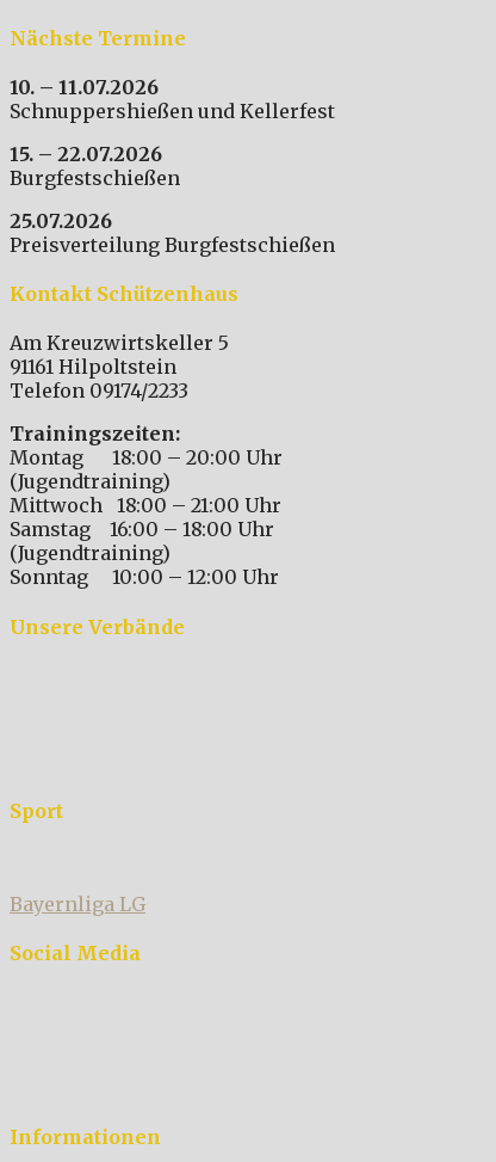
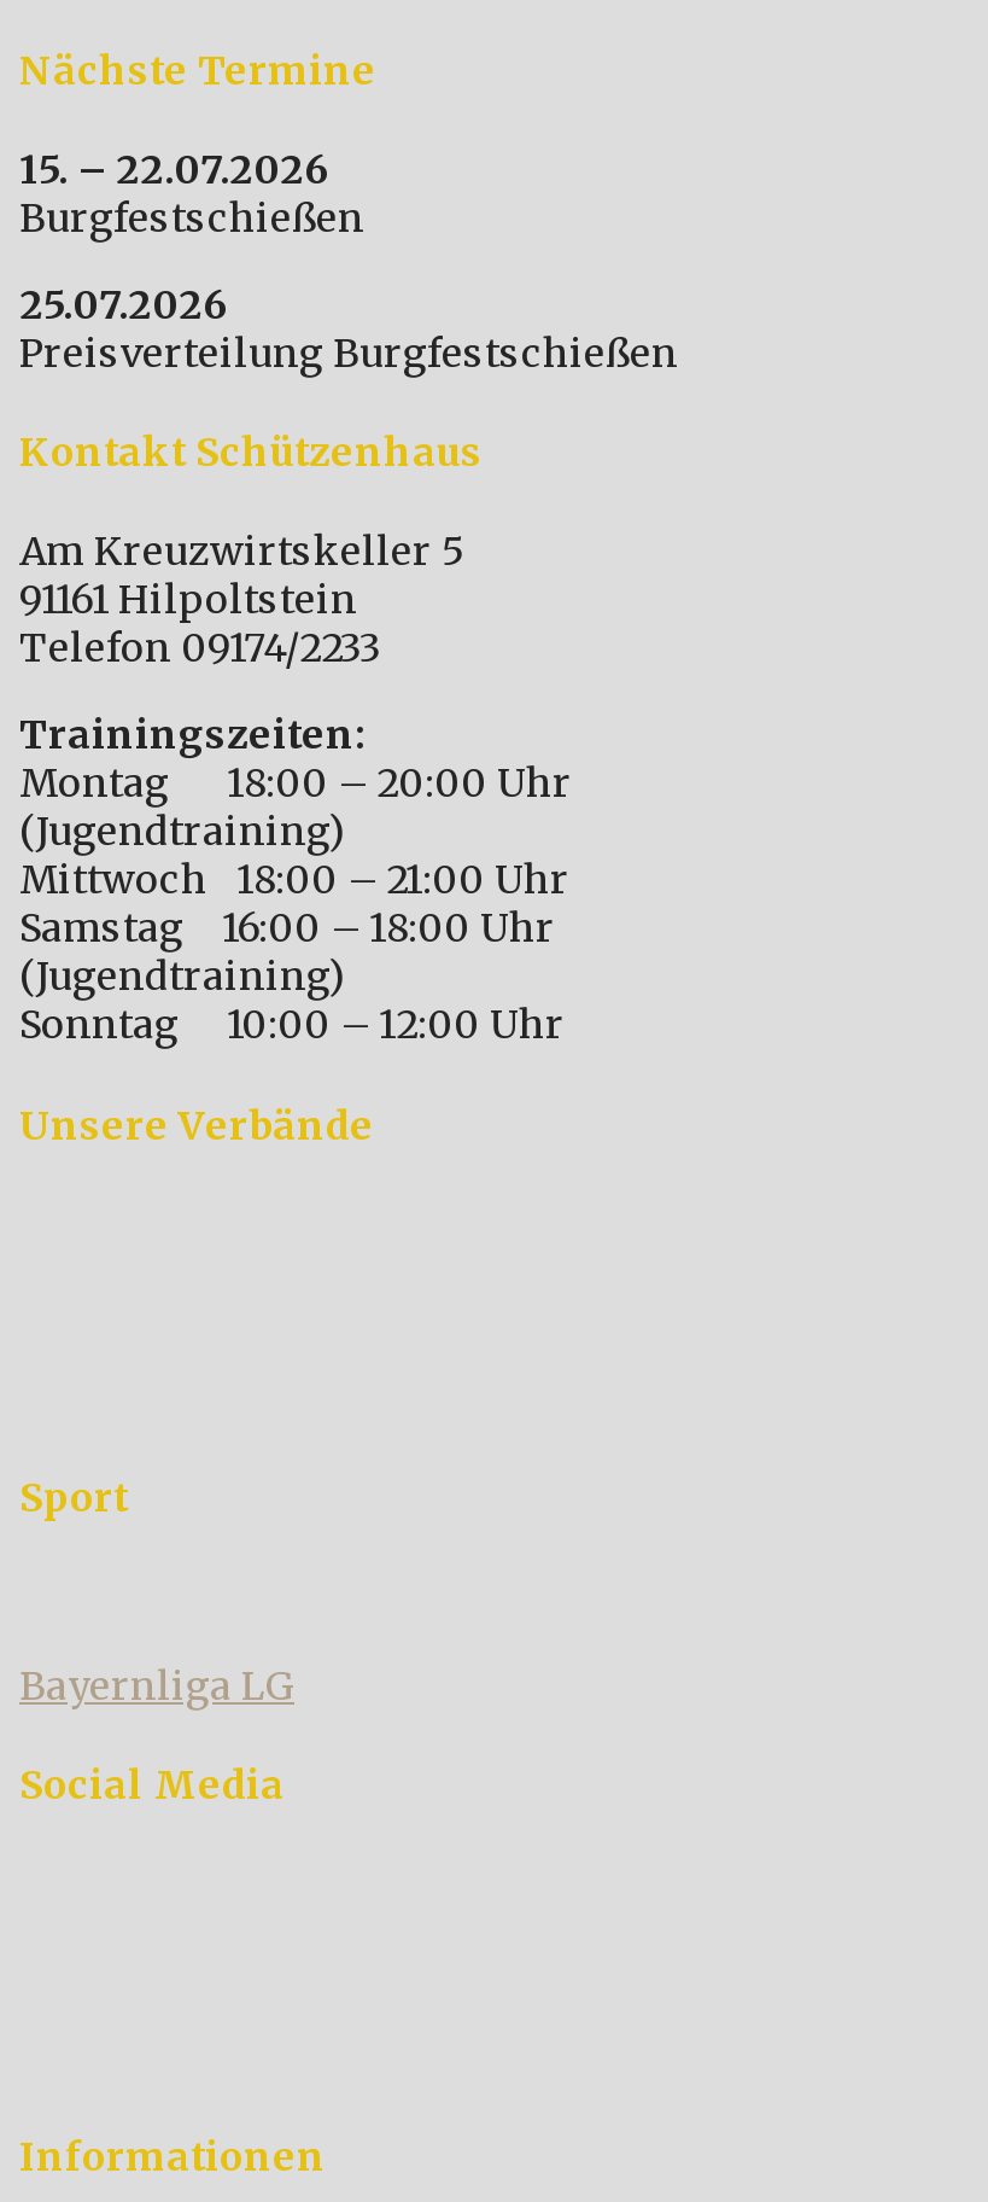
[10,75,335,123] 10. – 11.07.2026 | Schnuppershießen und Kellerfest -> none

